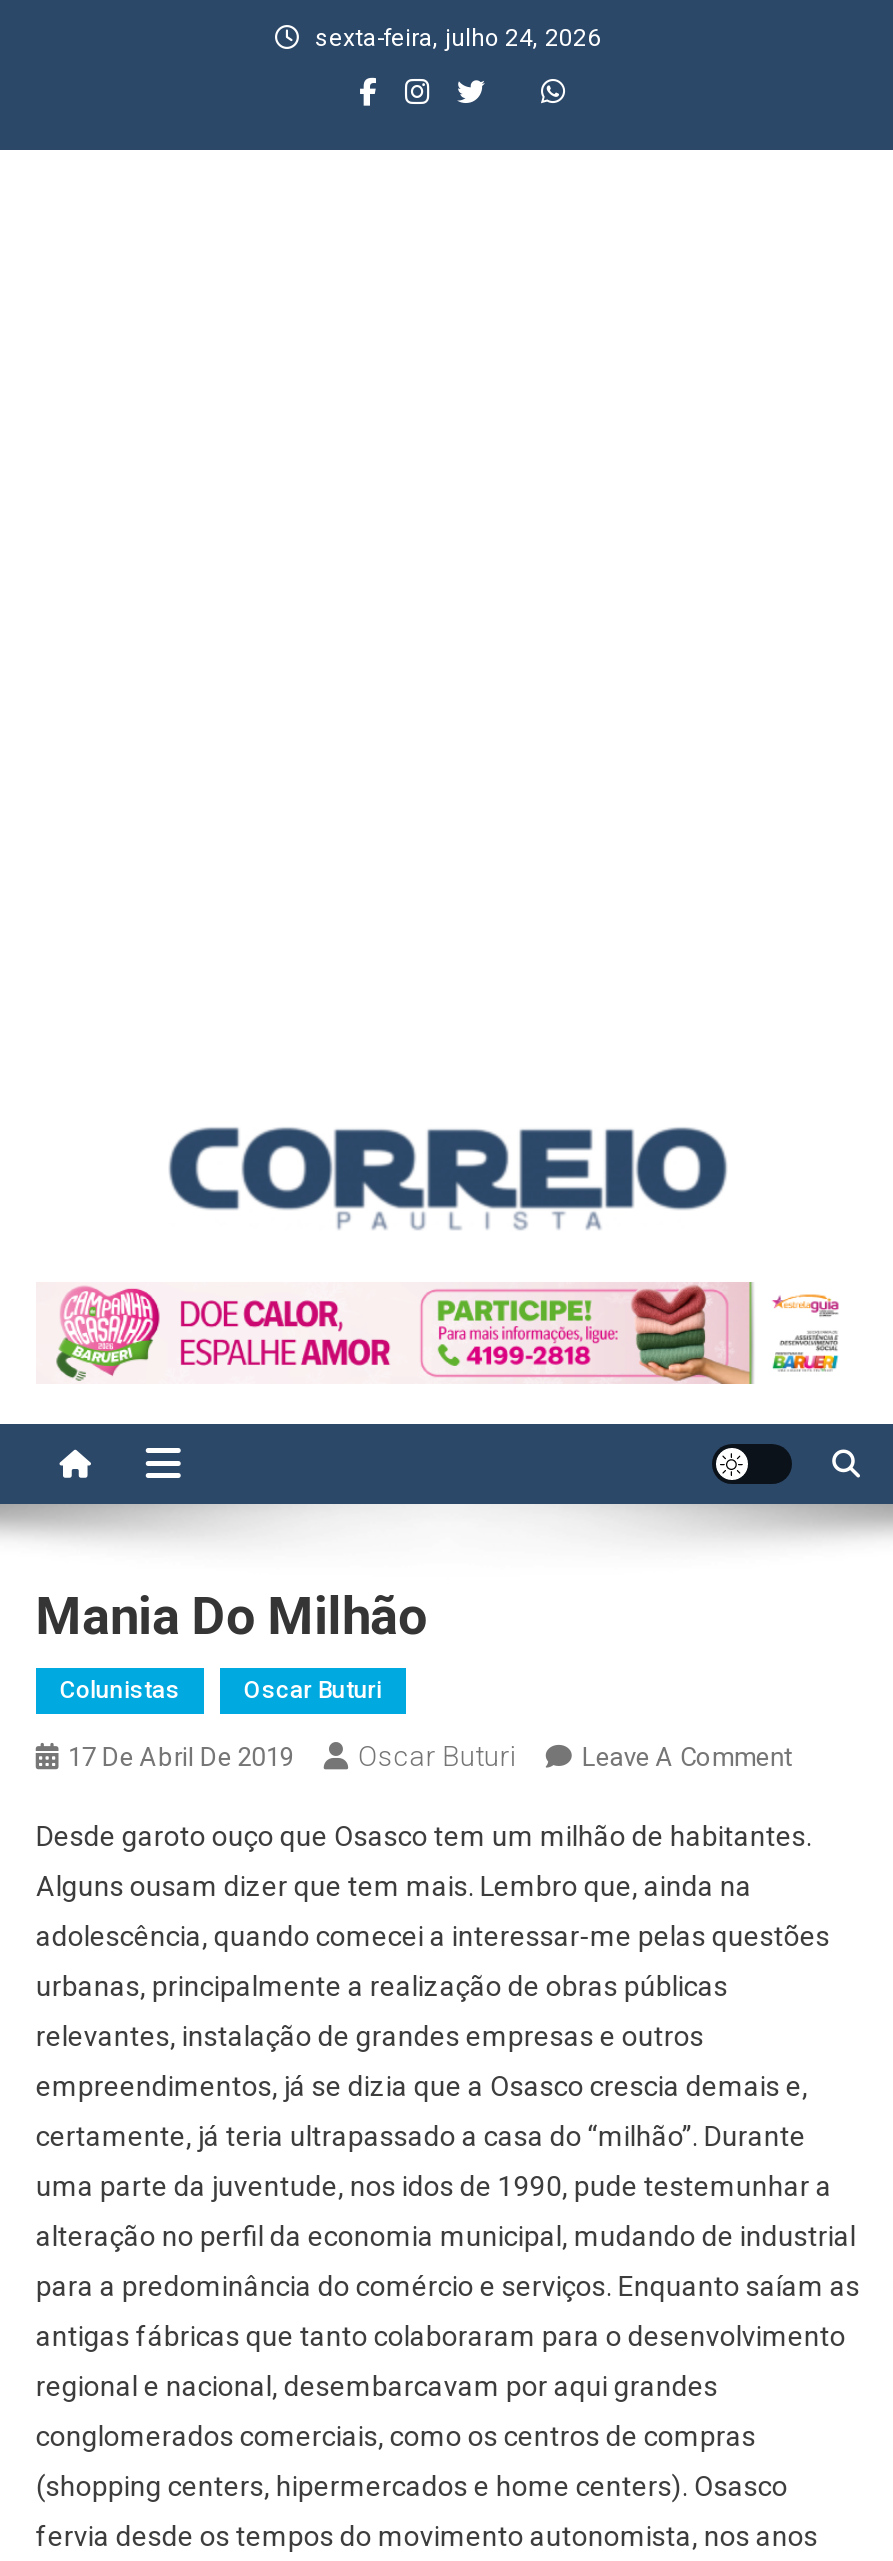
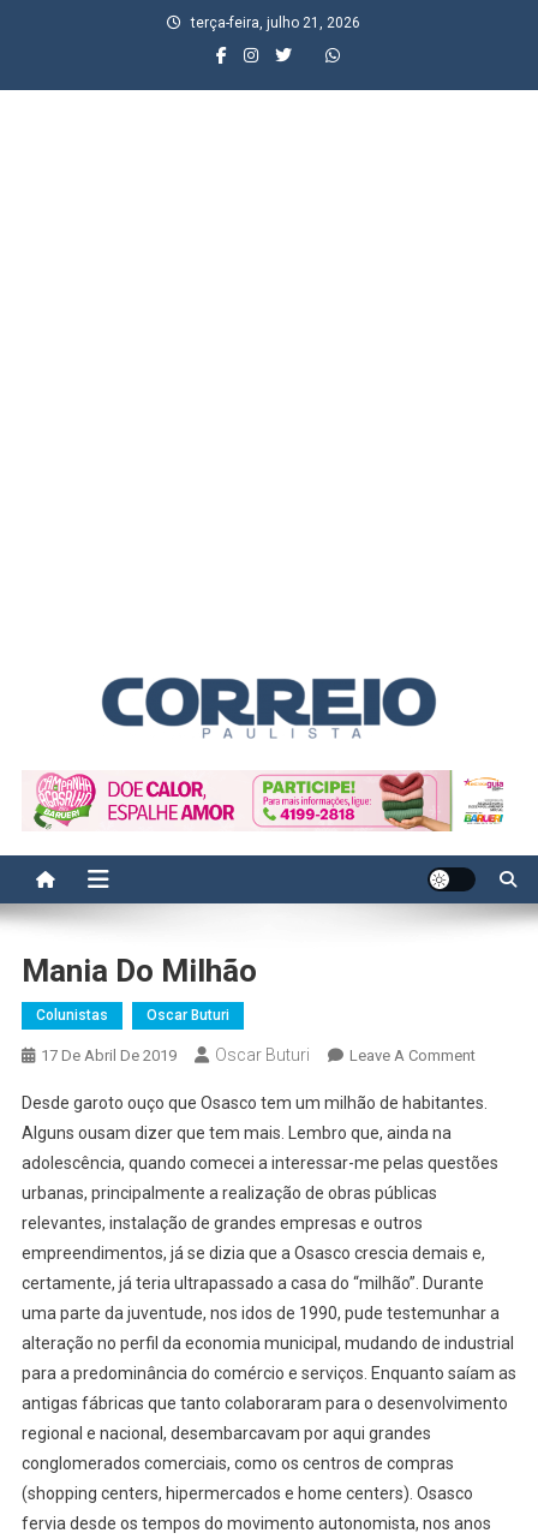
[315,24,601,52] sexta-feira, julho 24, 2026 -> [190,14,360,31] terça-feira, julho 21, 2026

